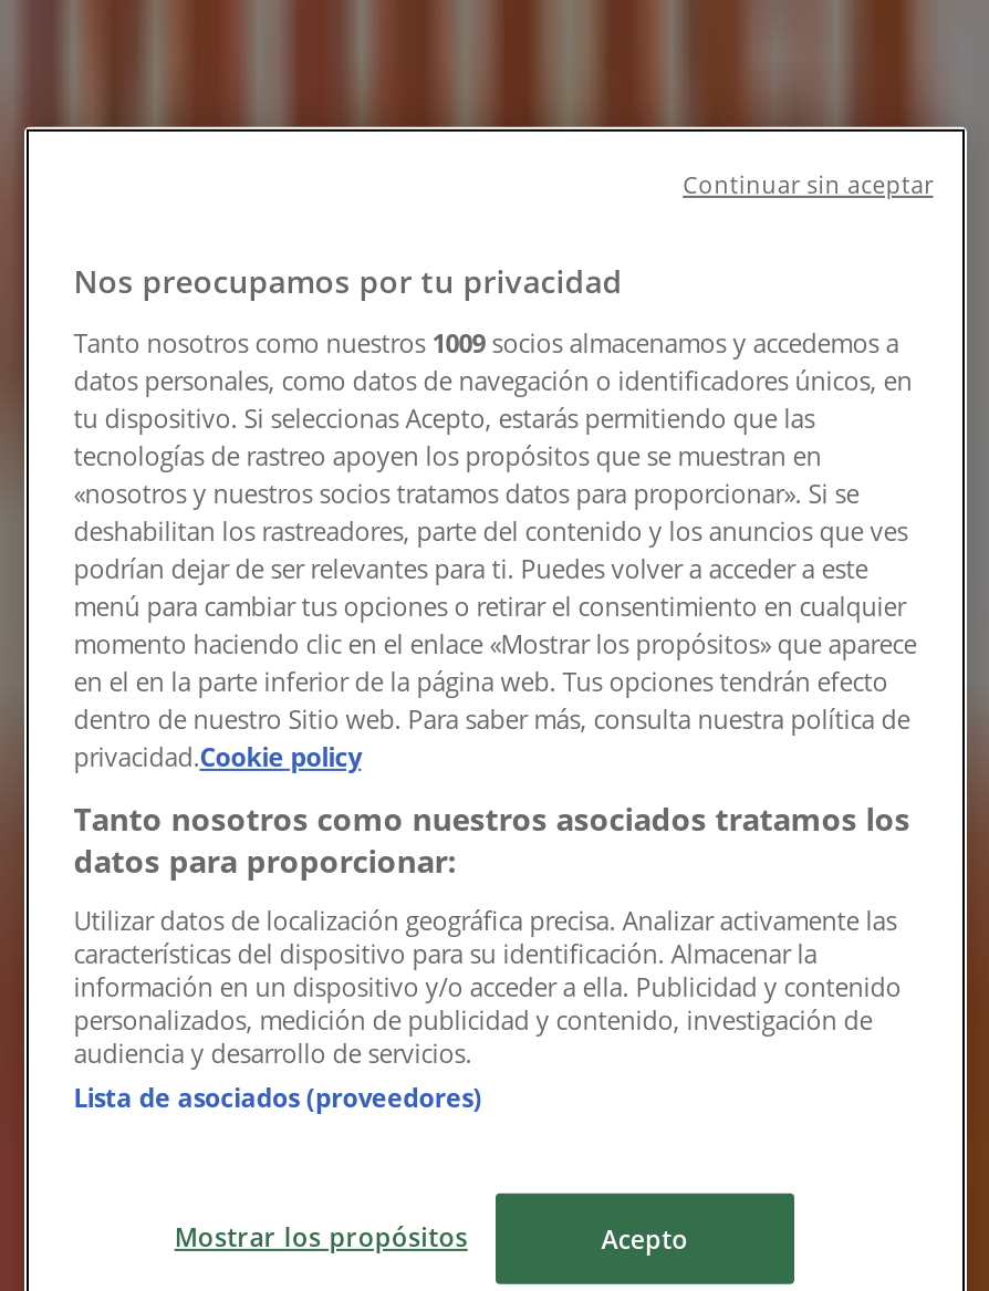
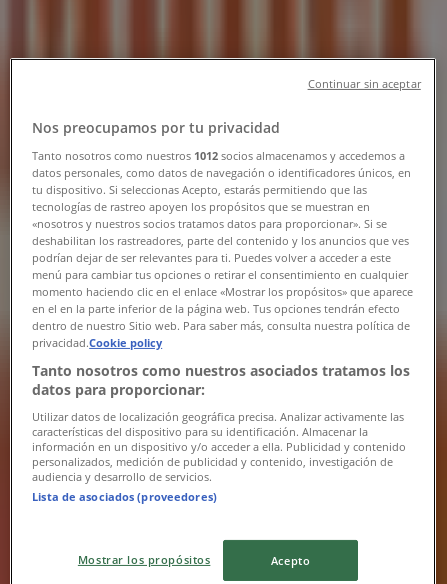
[73,325,899,358] Tanto nosotros como nuestros 1009 socios almacenamos y accedemos a -> [32,147,405,162] Tanto nosotros como nuestros 1012 socios almacenamos y accedemos a

